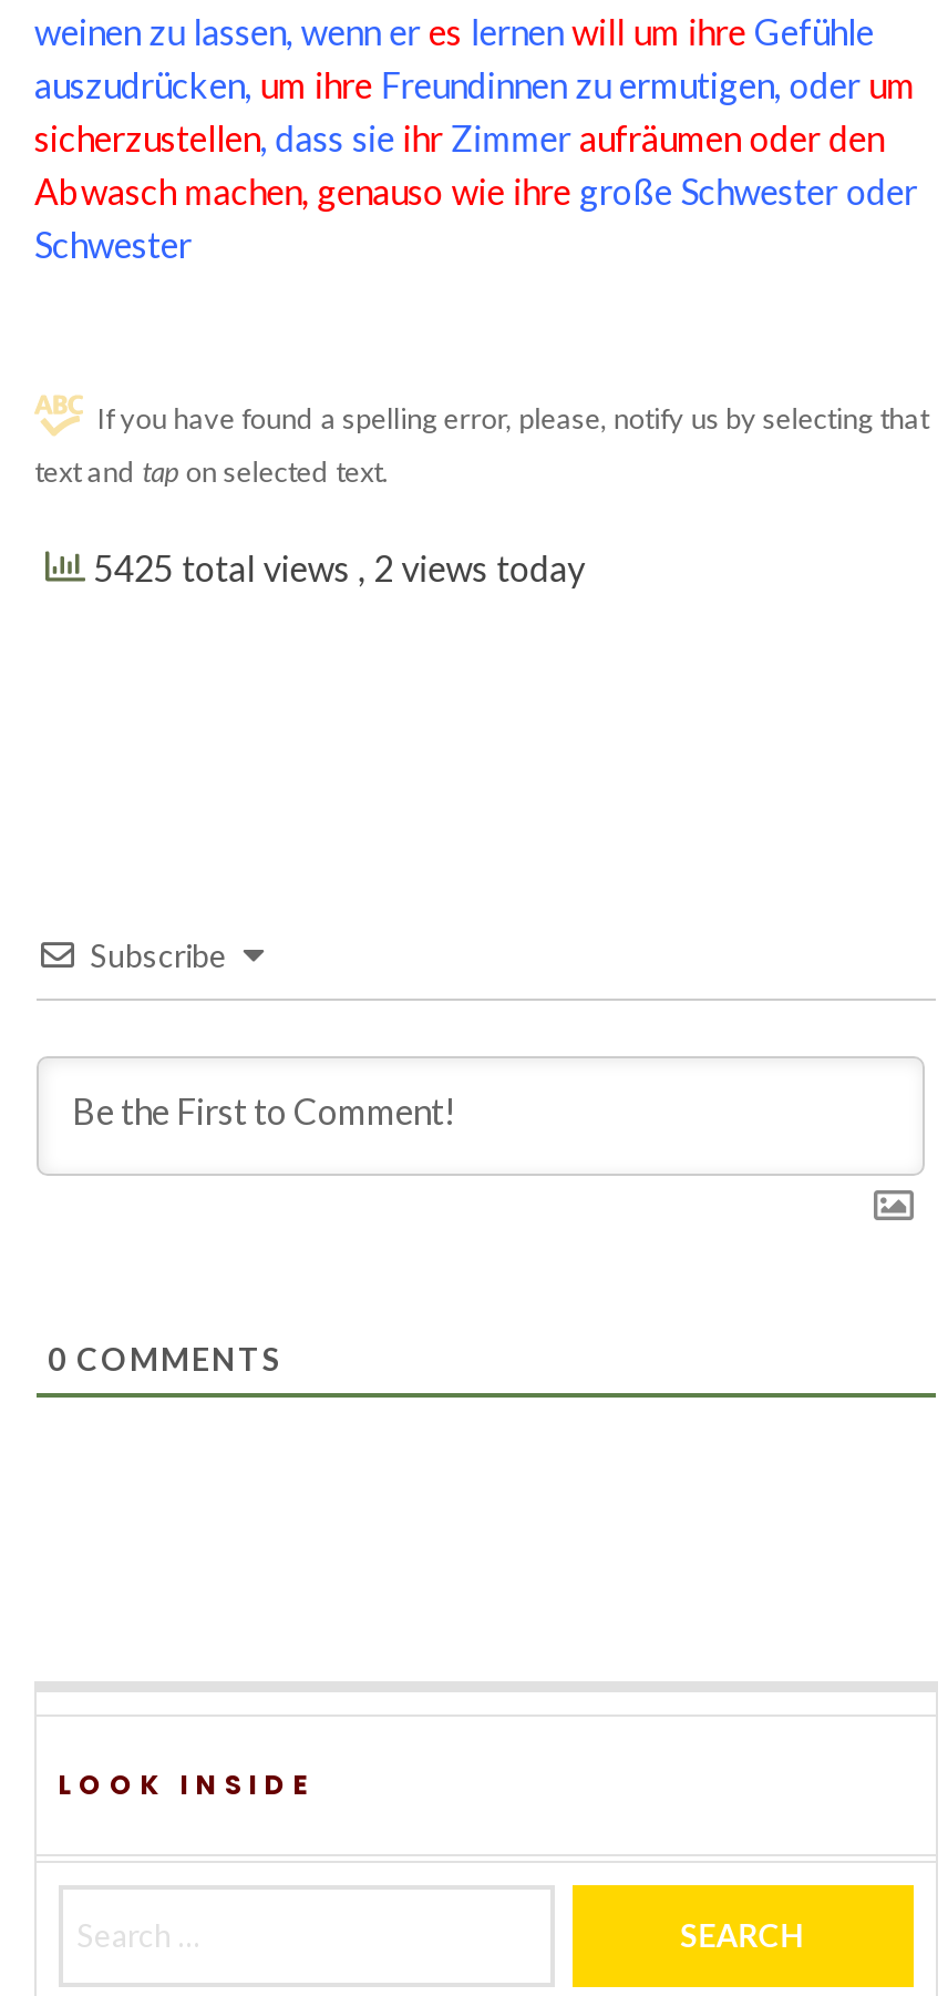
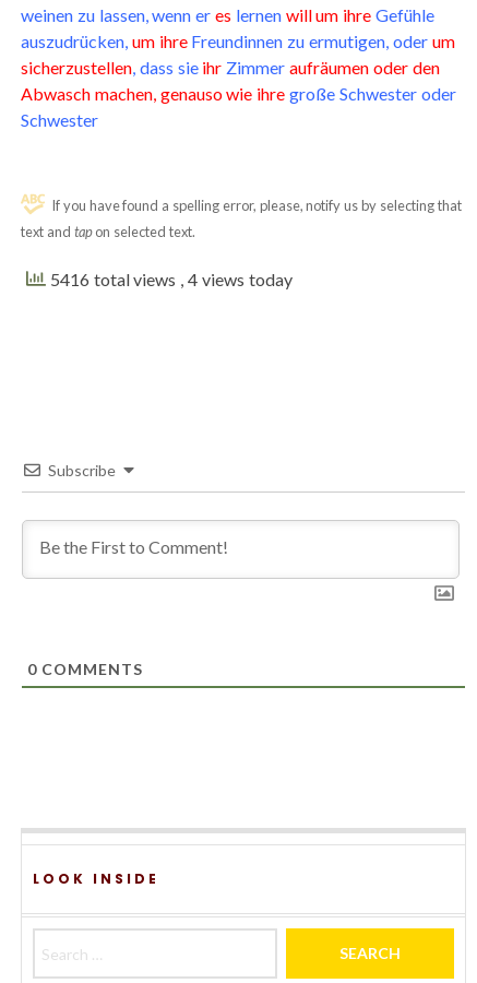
[85,545,585,588] 5425 total views, 2 views today -> [46,269,292,290] 5416 total views, 4 views today

